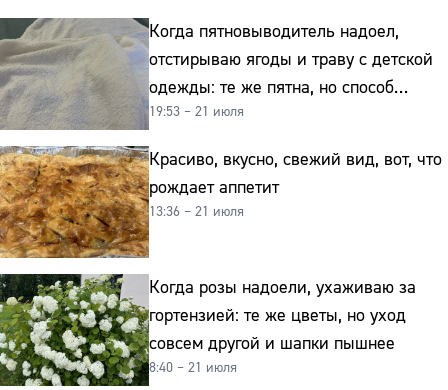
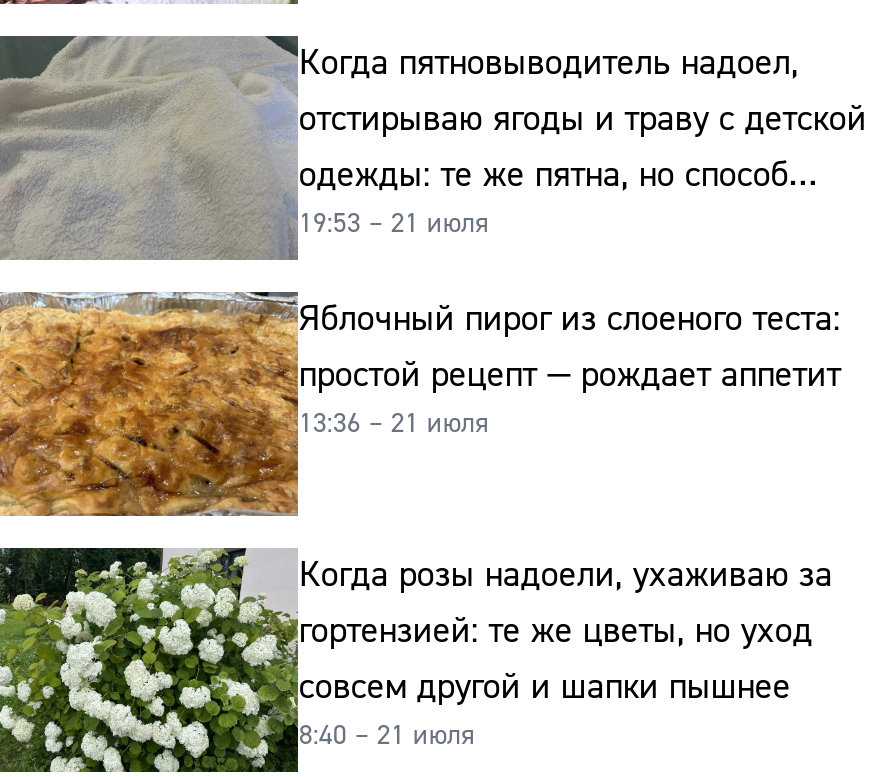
[149,148,442,199] Красиво, вкусно, свежий вид, вот, что | рождает аппетит -> [299,296,841,398] Яблочный пирог из слоеного теста: | простой рецепт — рождает аппетит

